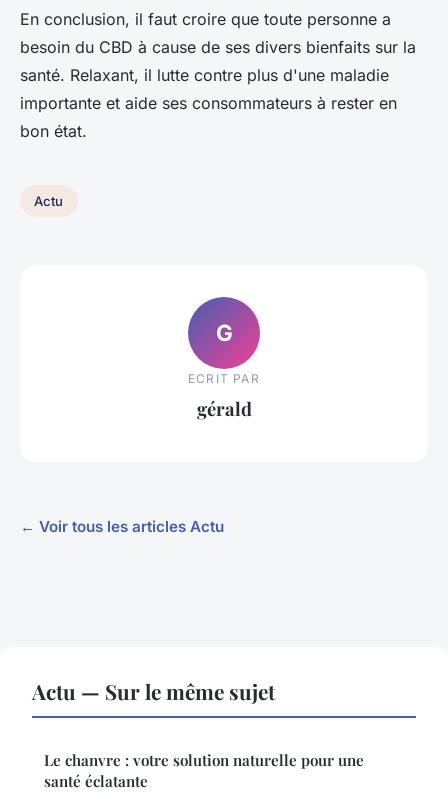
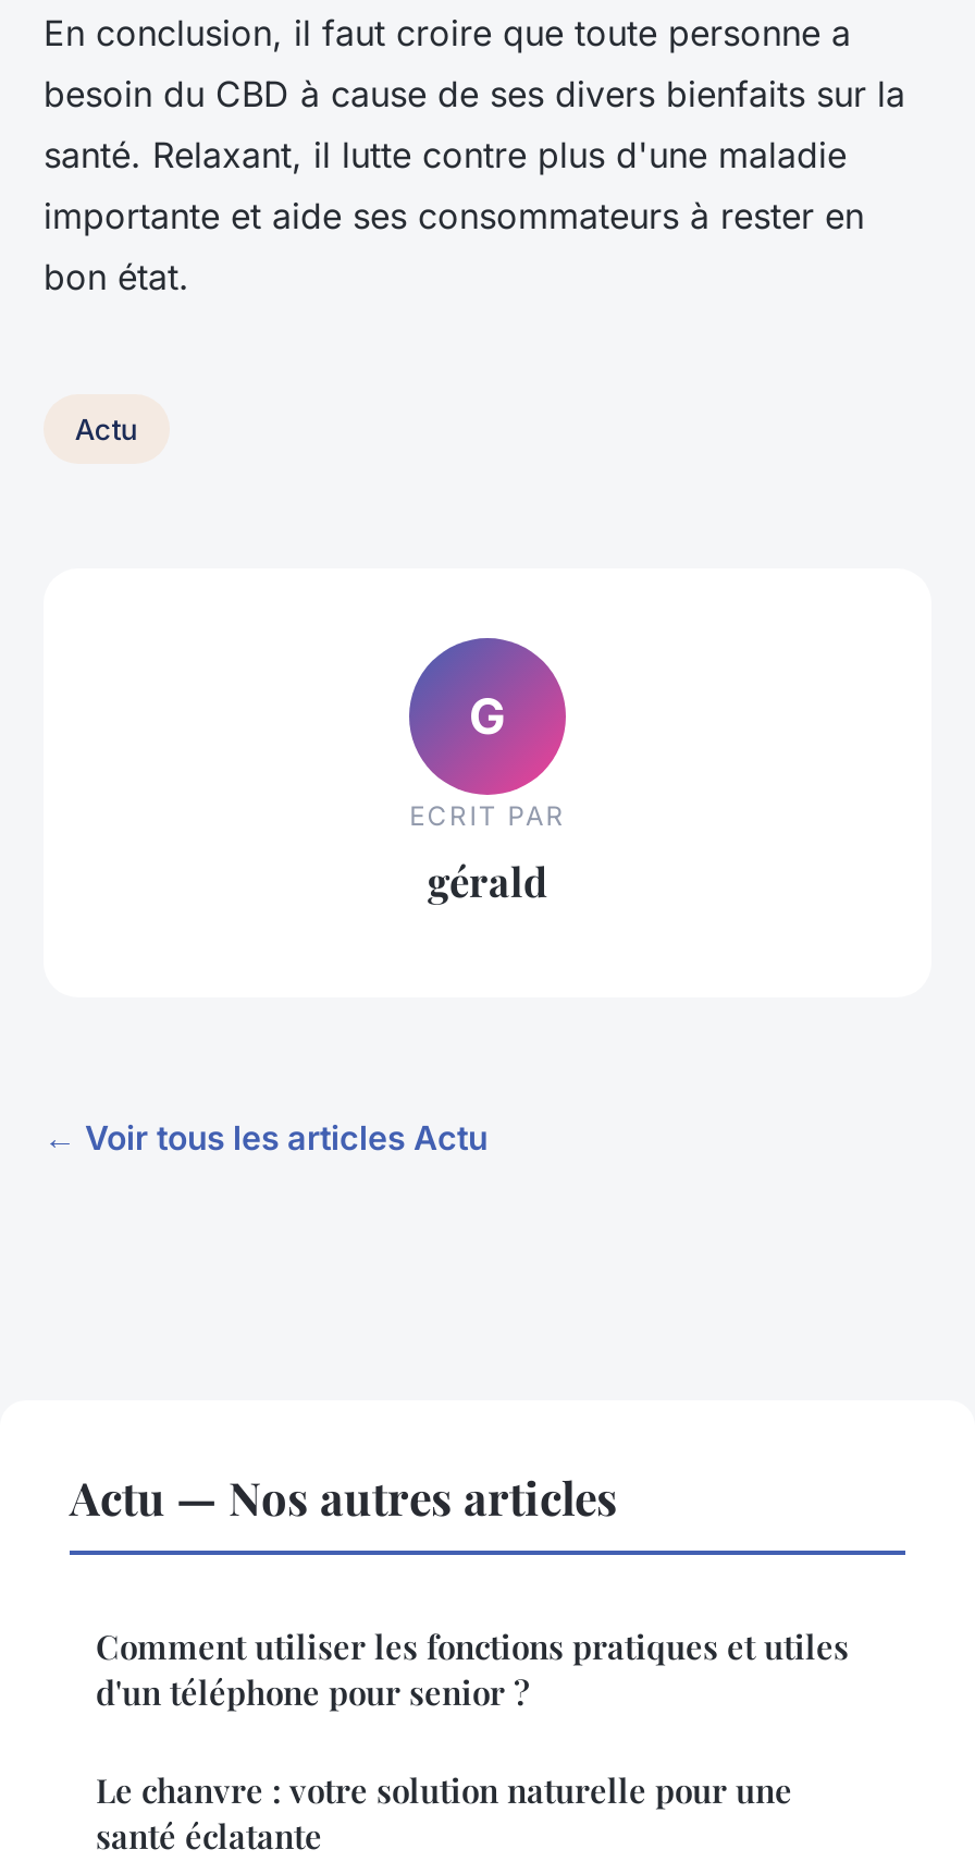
[32,677,275,705] Actu — Sur le même sujet -> [70,1466,849,1714] Actu — Nos autres articles | Comment utiliser les fonctions pratiques et utiles | d'un téléphone pour senior ?

